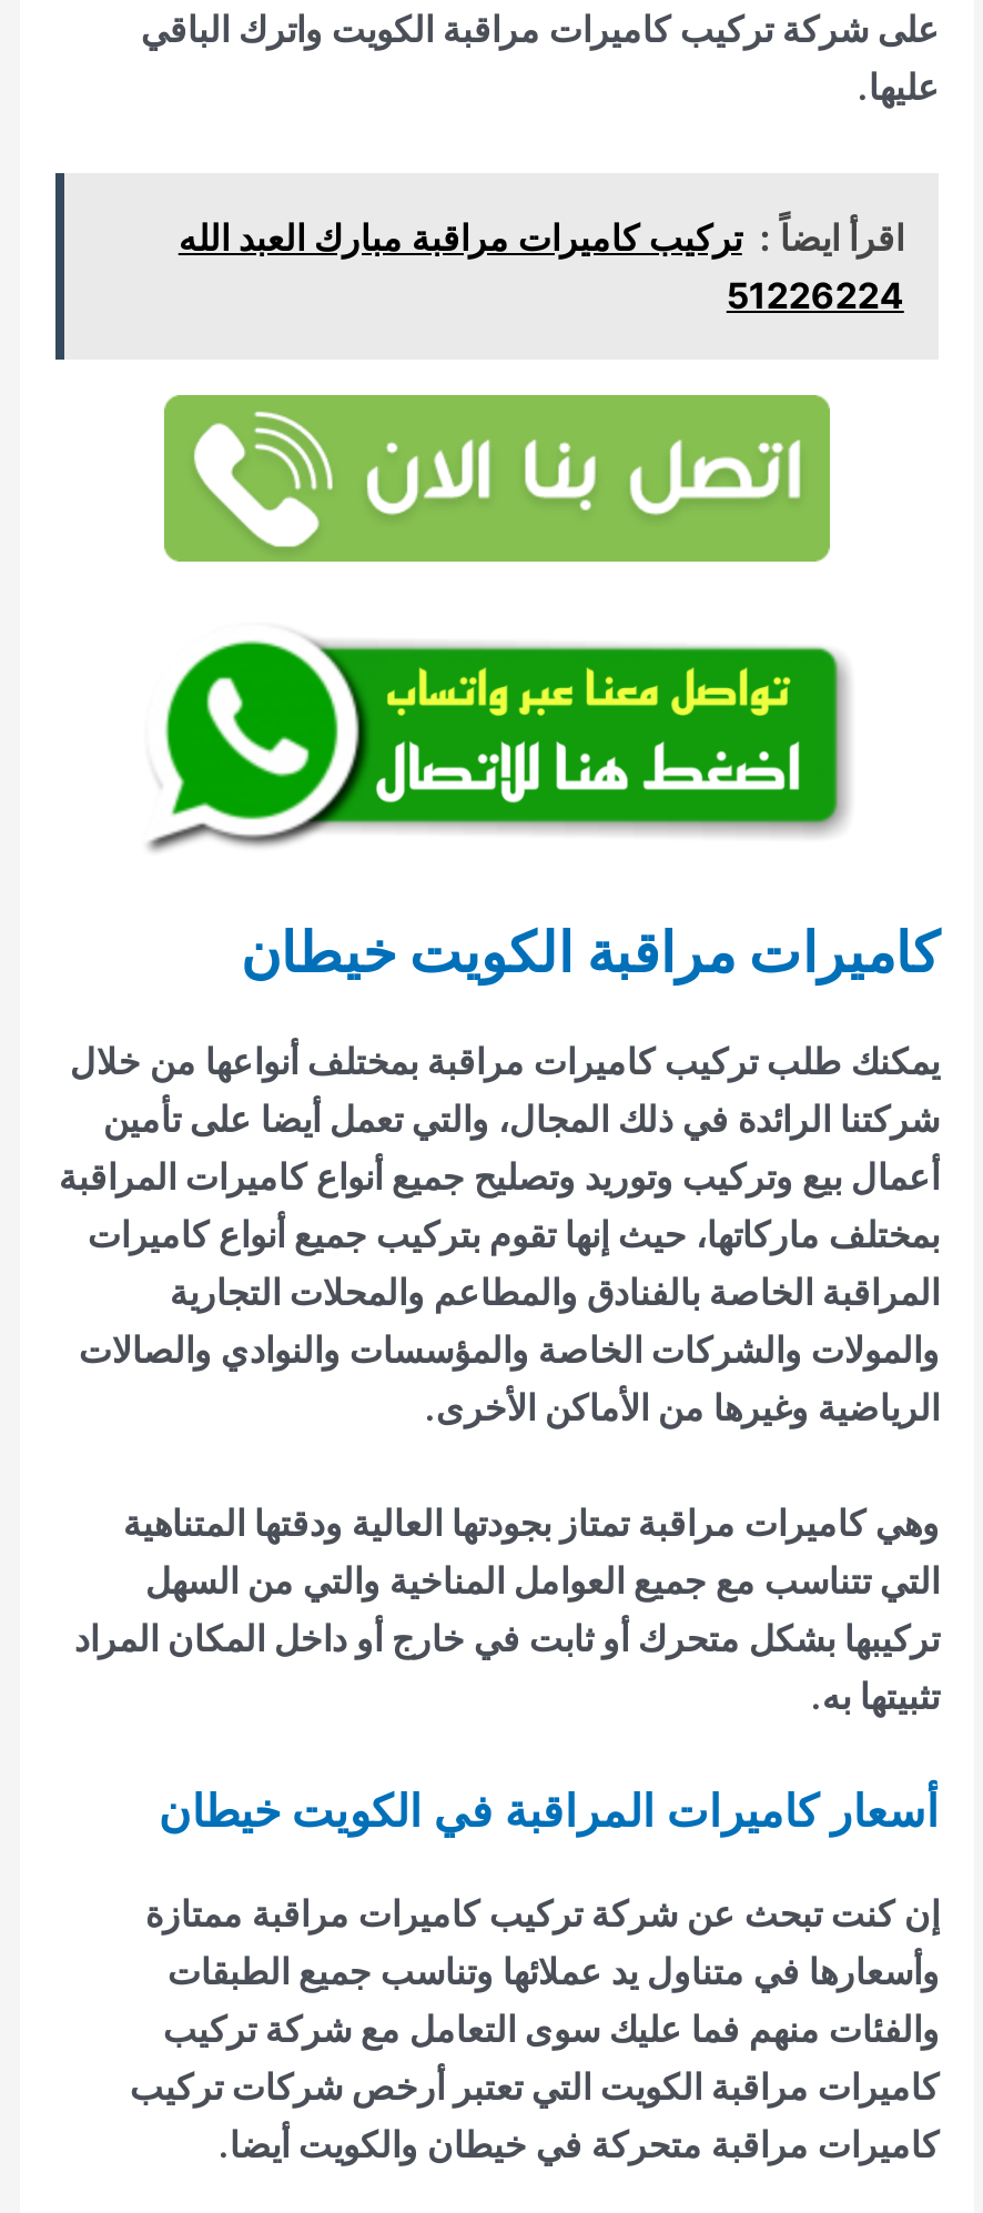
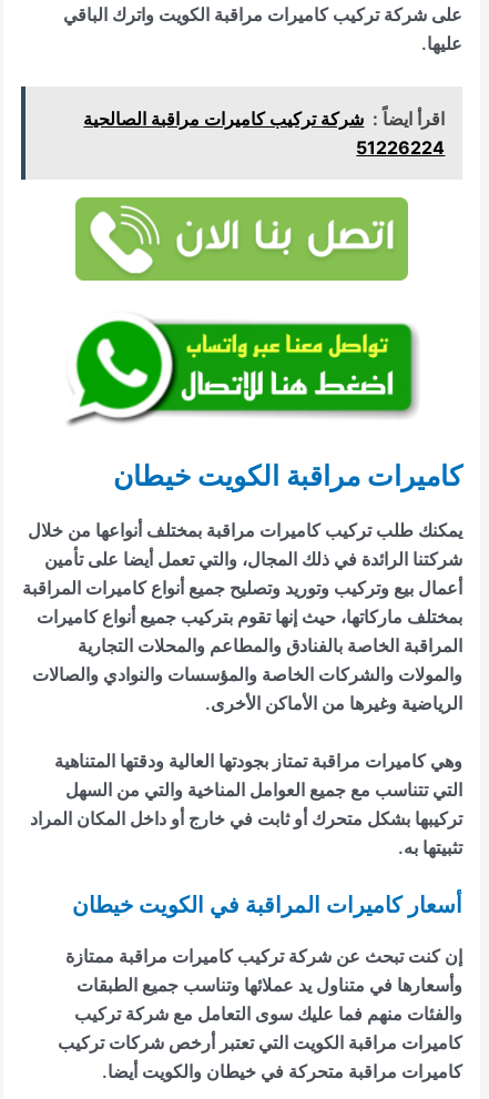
[178,214,904,259] اقرأ ايضاً : تركيب كاميرات مراقبة مبارك العبد الله -> [84,107,445,129] اقرأ ايضاً : شركة تركيب كاميرات مراقبة الصالحية

